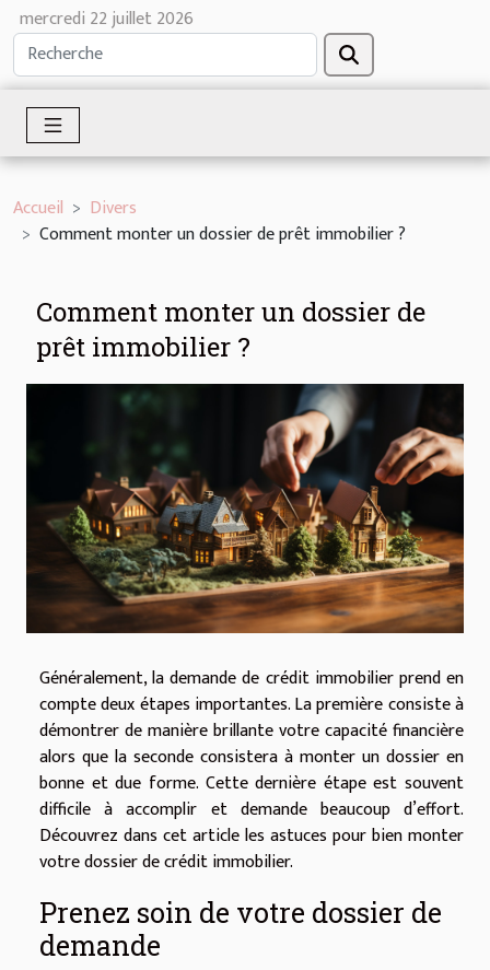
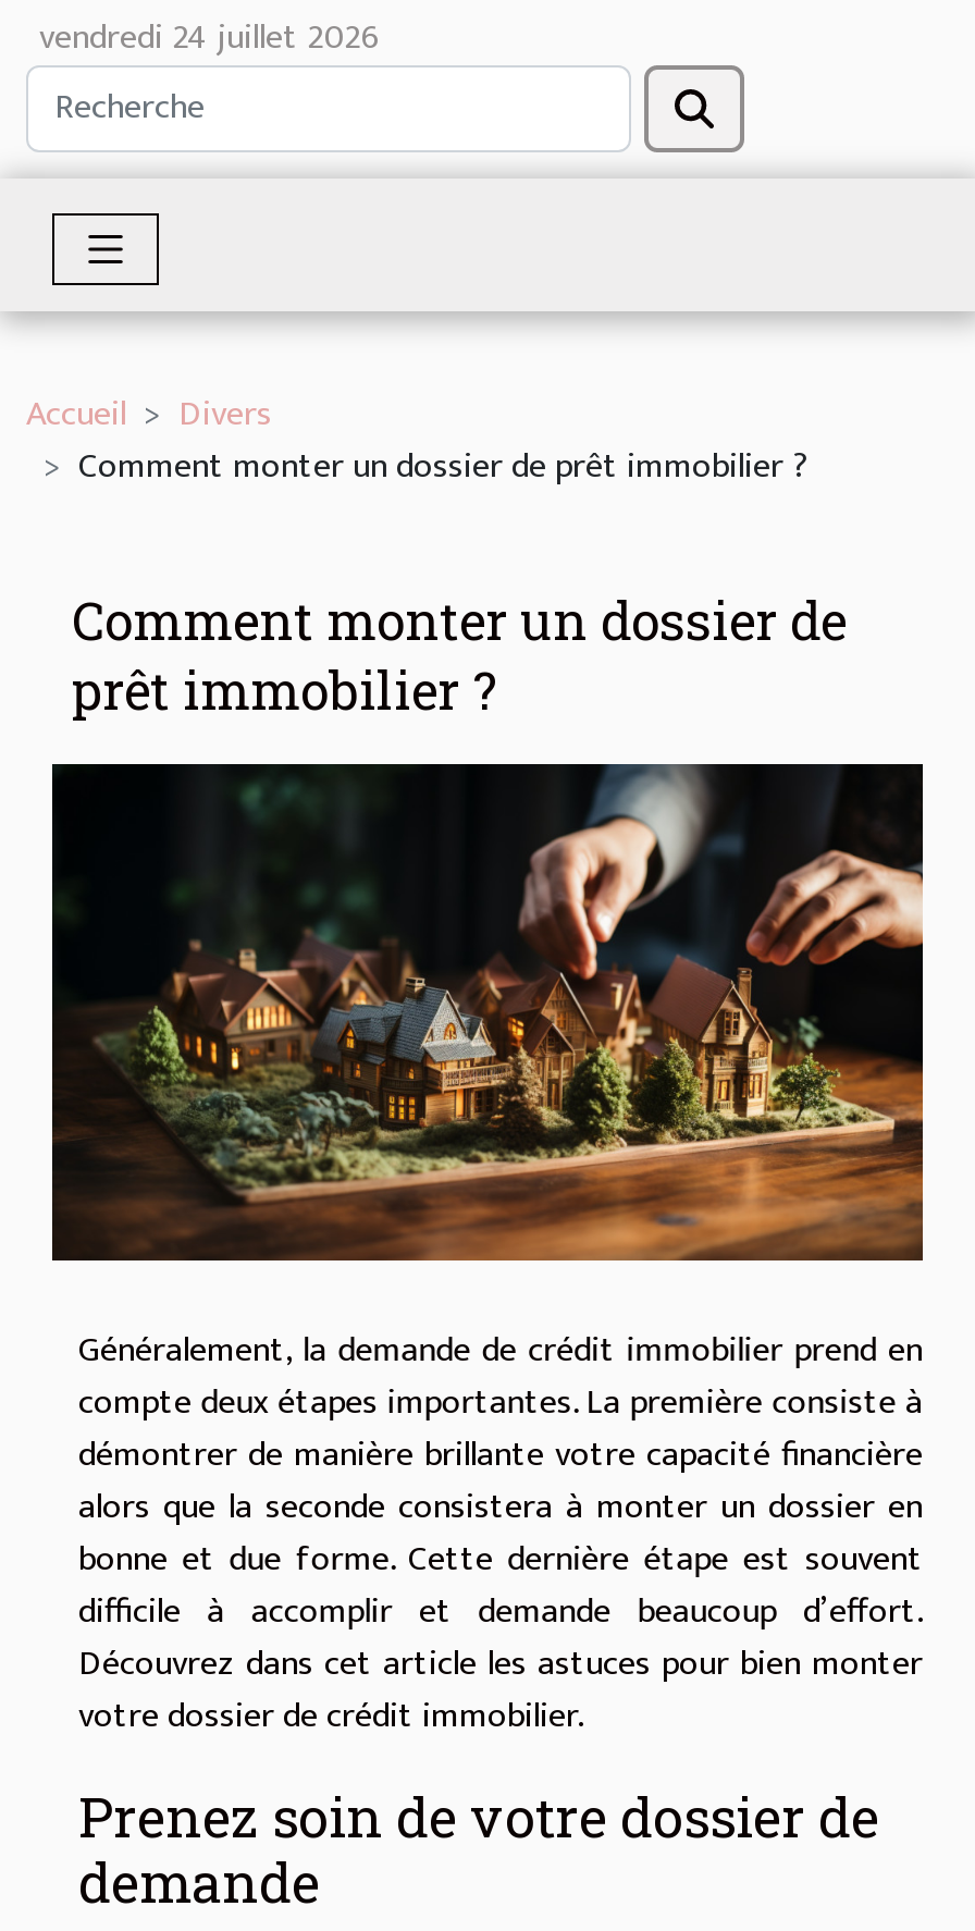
[20,4,194,34] mercredi 22 juillet 2026 -> [39,9,381,67] vendredi 24 juillet 2026

